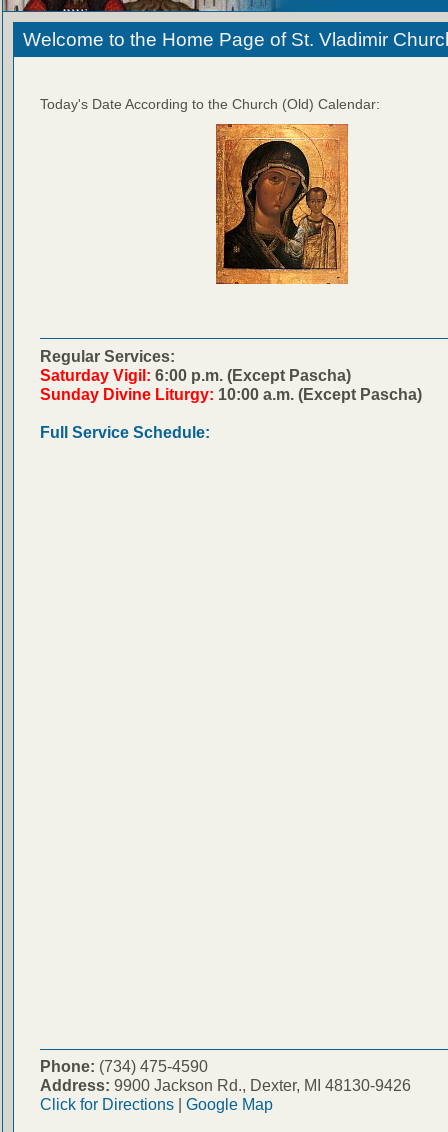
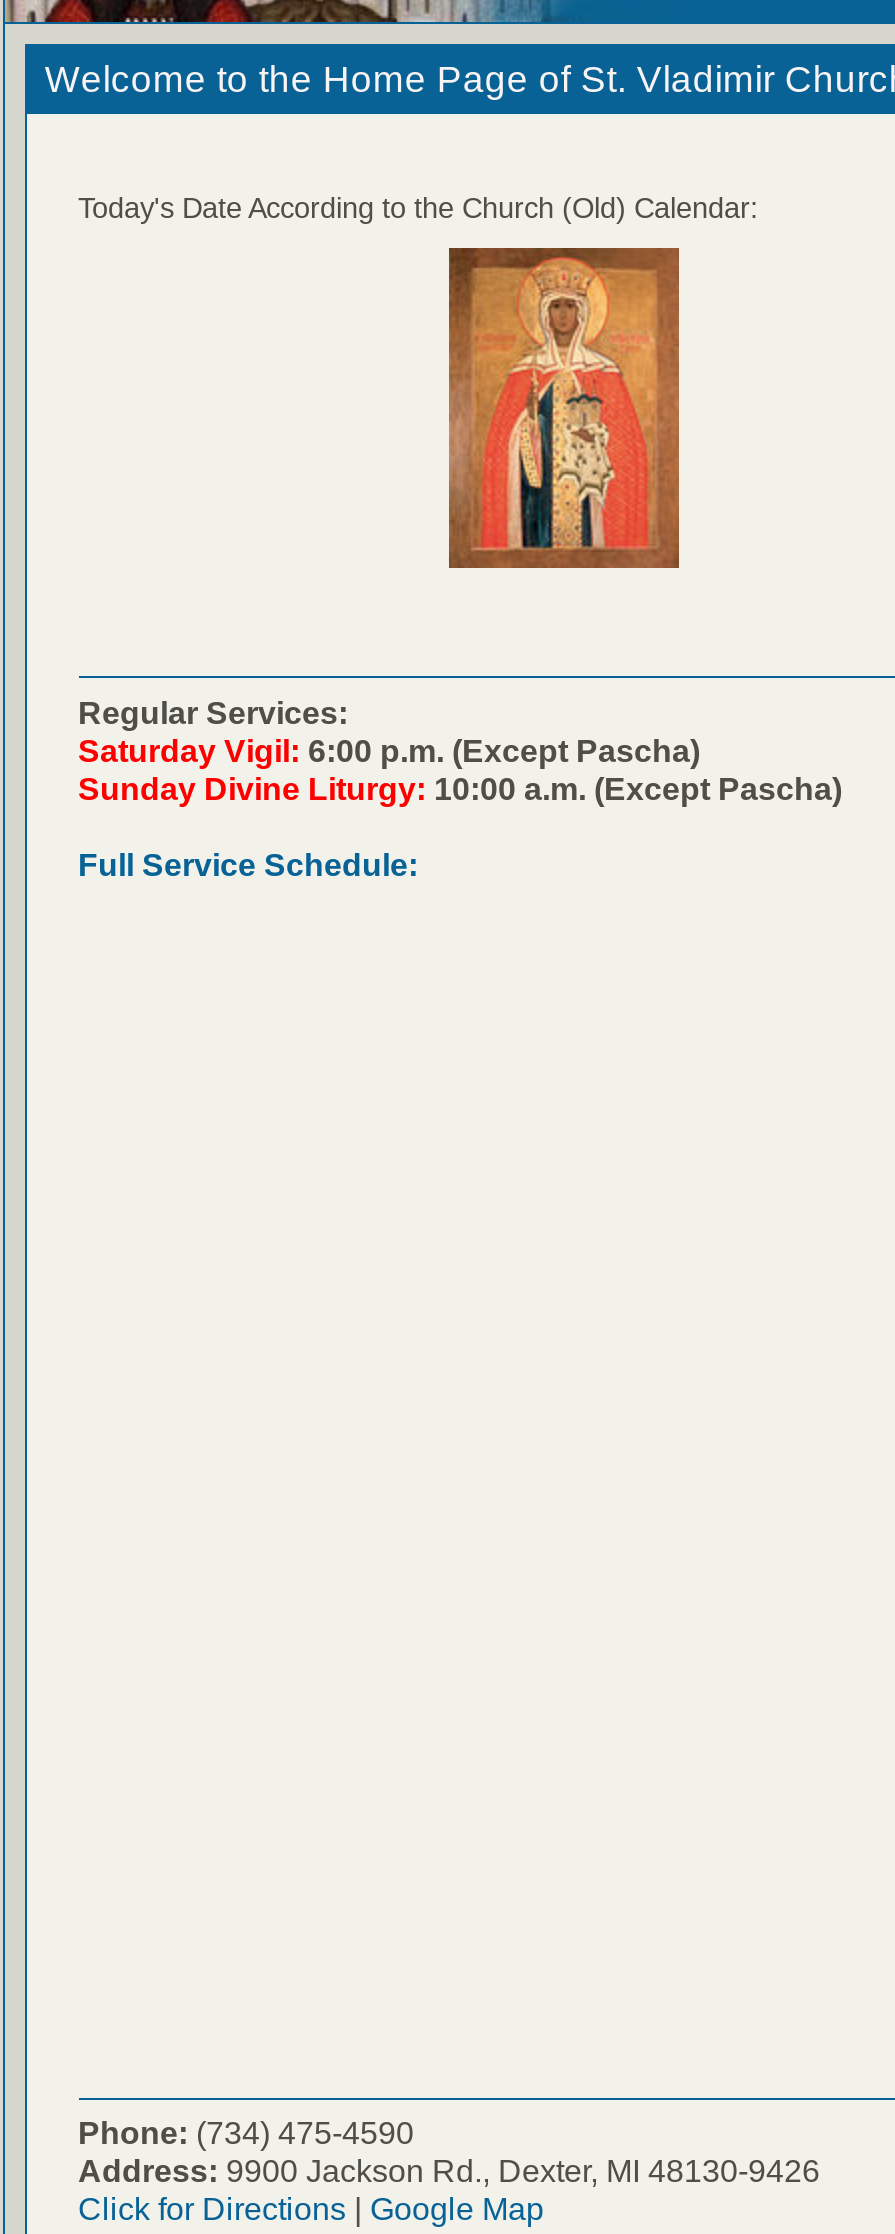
[215,123,349,285] [image] -> [431,246,695,570] [image]

